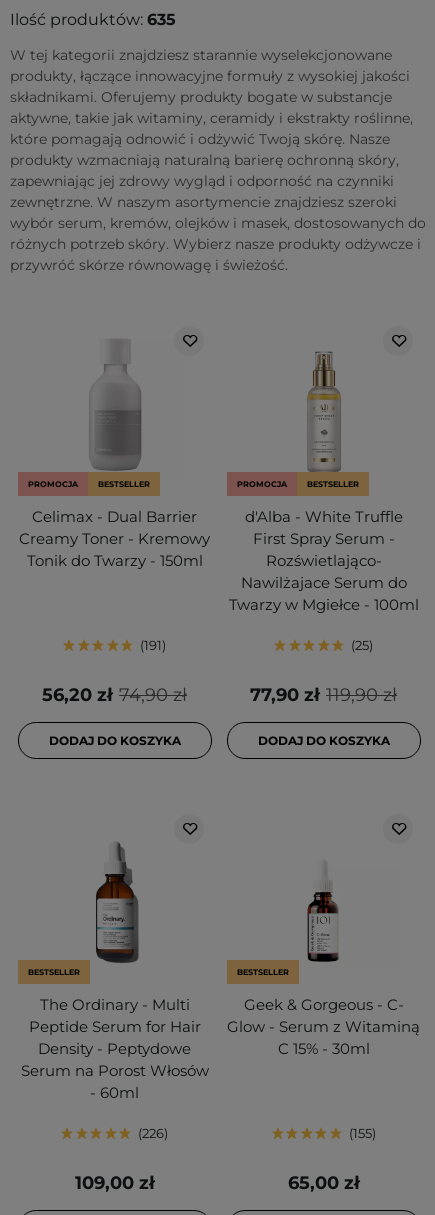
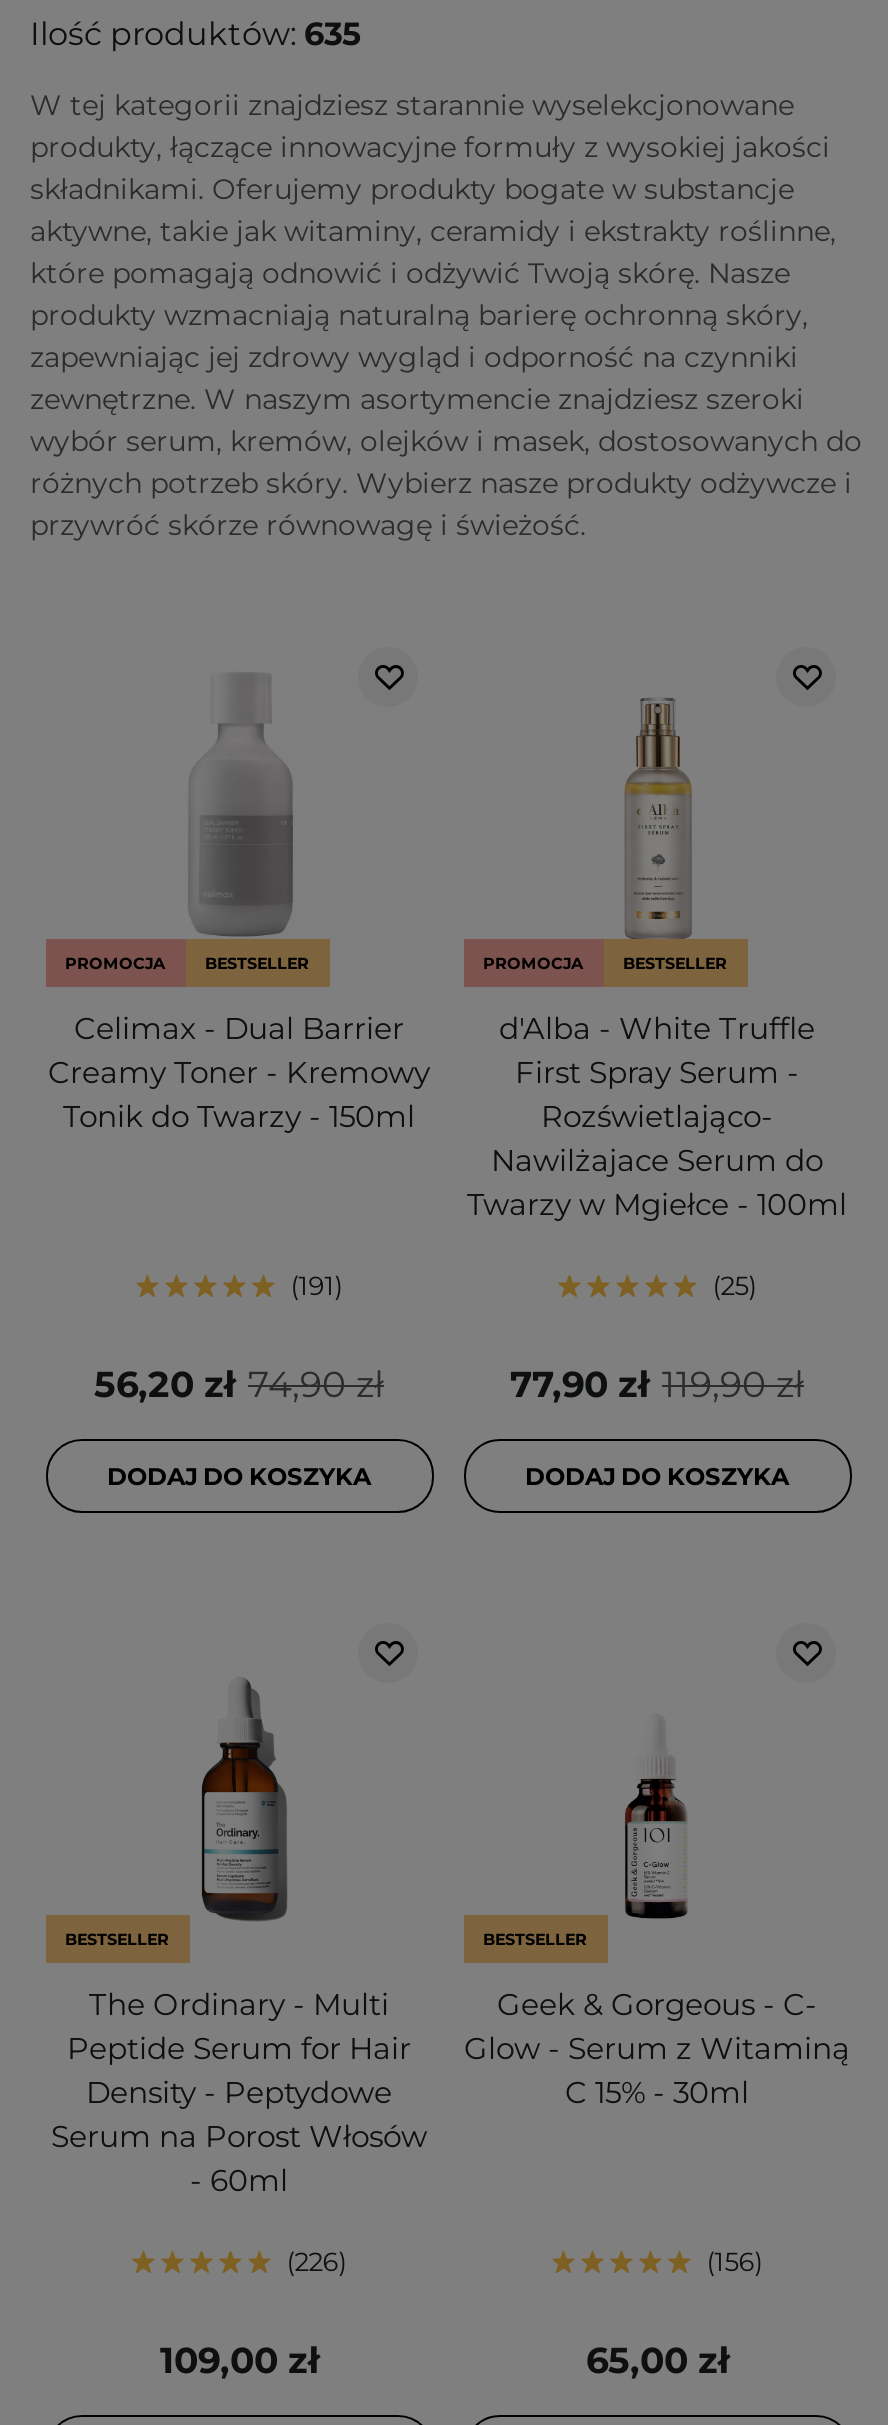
[353,1125,372,1141] 155 -> [714,2246,754,2278] 156

